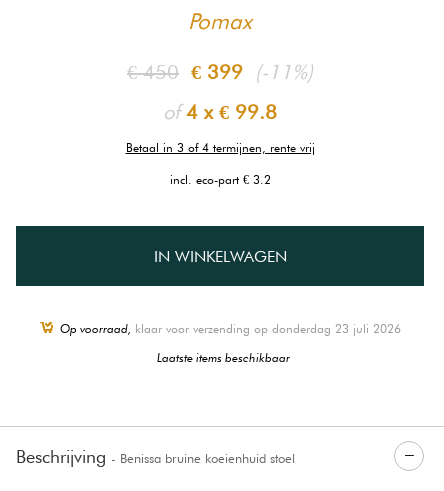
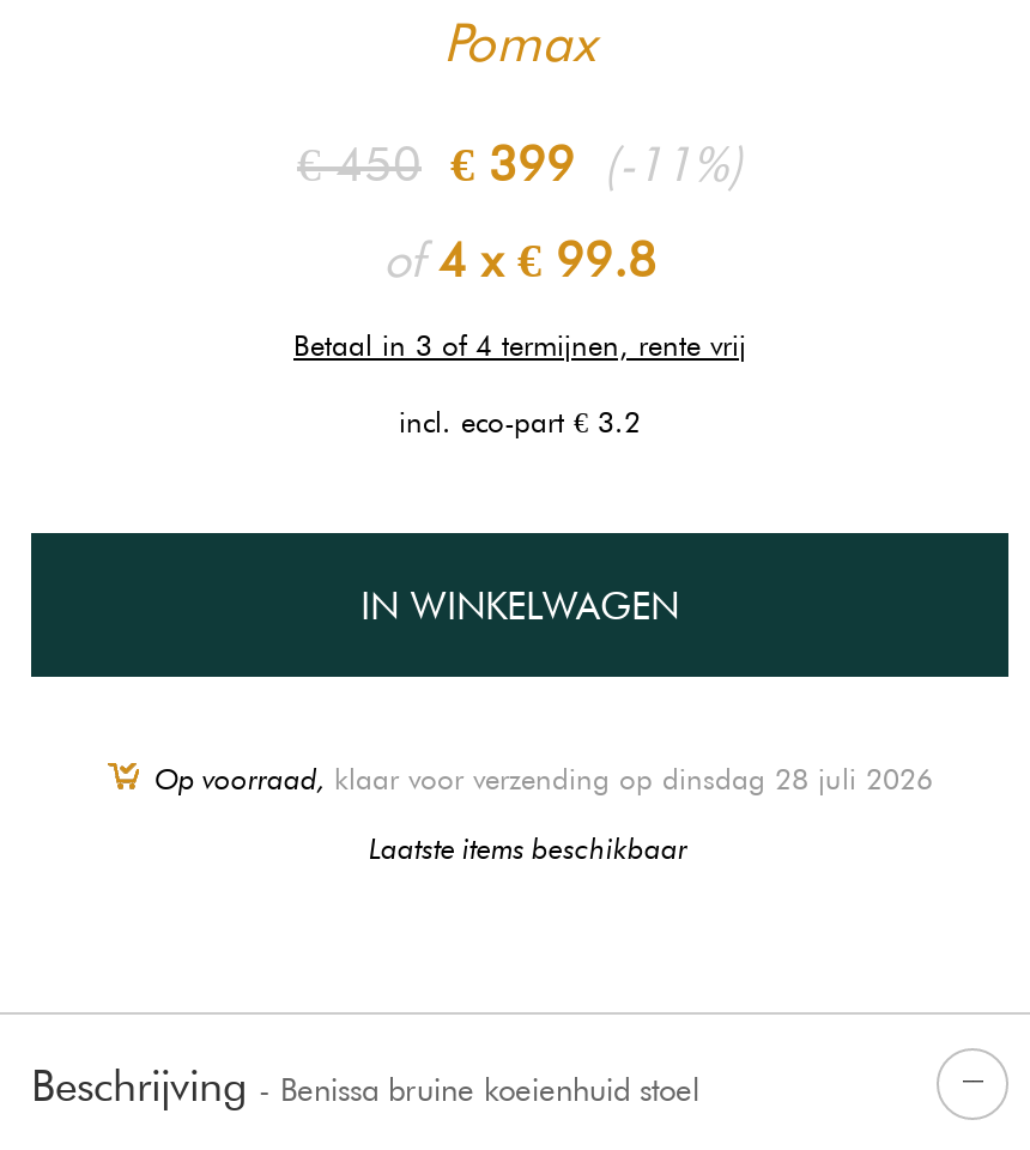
[59,321,400,336] Op voorraad, klaar voor verzending op donderdag 23 juli 2026 -> [154,760,933,796] Op voorraad, klaar voor verzending op dinsdag 28 juli 2026

